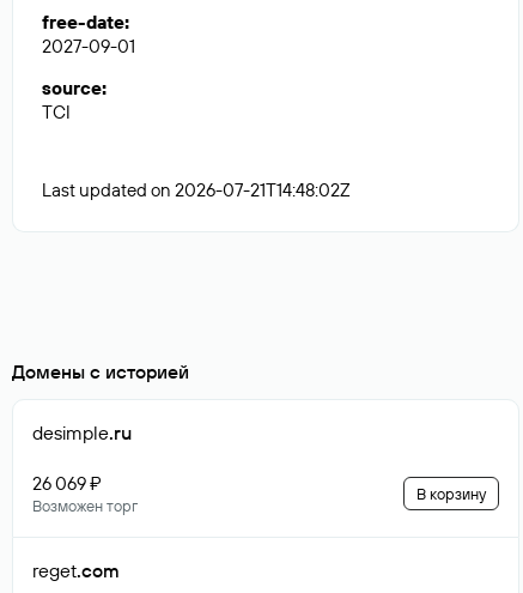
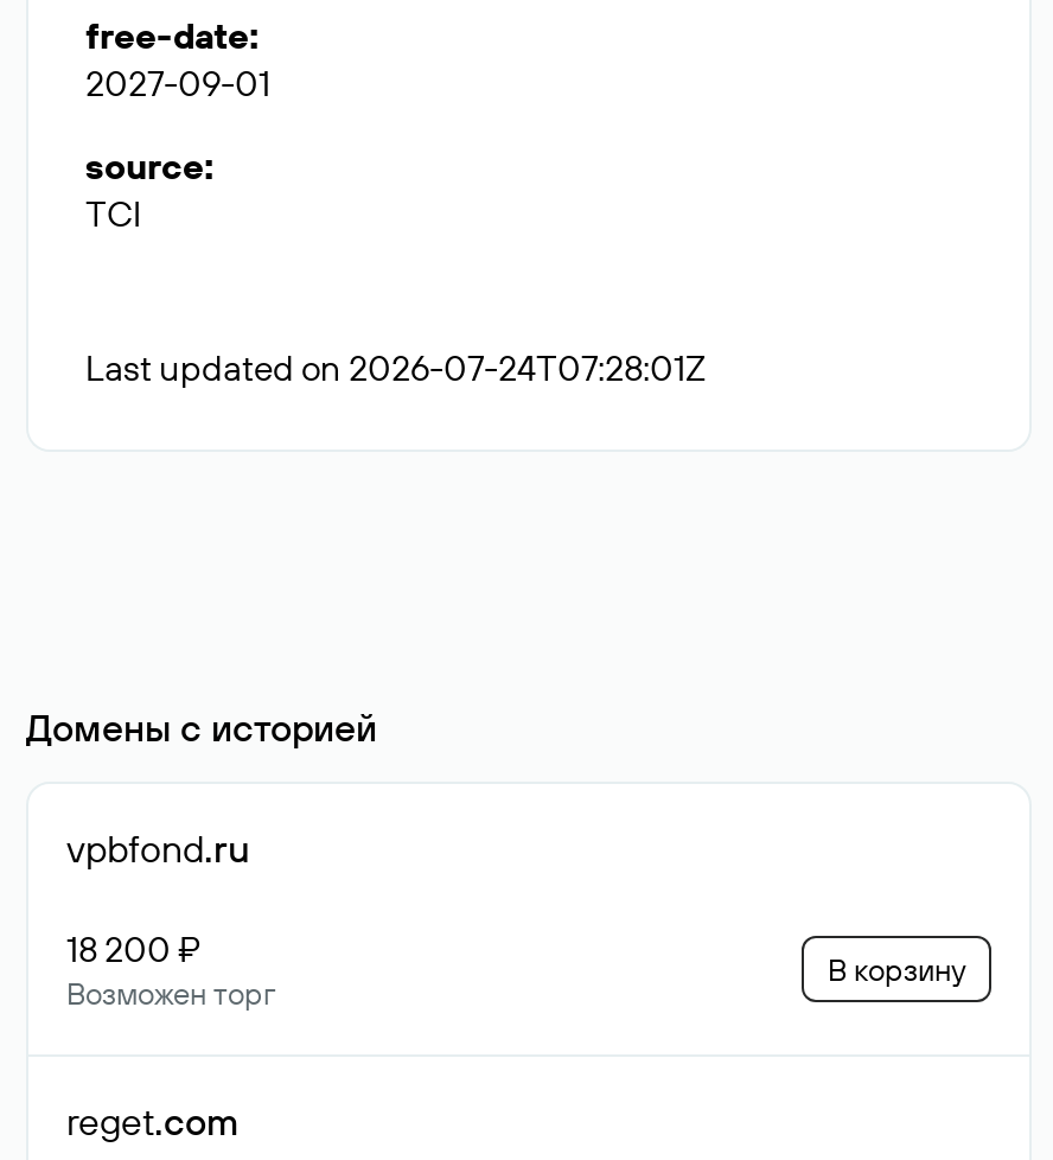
[42,178,351,201] Last updated on 2026-07-21T14:48:02Z -> [85,345,707,390] Last updated on 2026-07-24T07:28:01Z
[32,420,132,444] desimple.ru -> [66,824,249,872] vpbfond.ru
[32,472,102,495] 26 069 ₽ -> [66,926,202,971] 18 200 ₽

